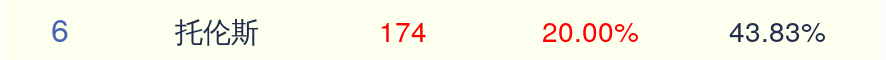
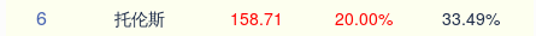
[379,10,427,50] 174 -> [229,6,282,30] 158.71
[729,10,825,50] 43.83% -> [441,6,499,30] 33.49%

